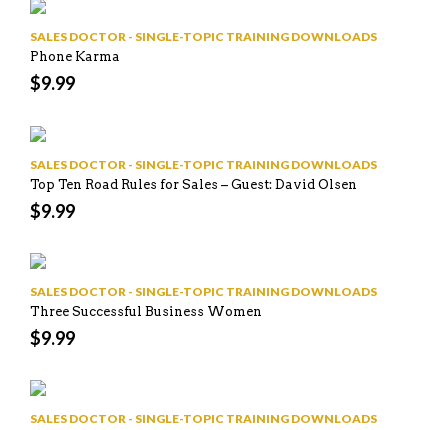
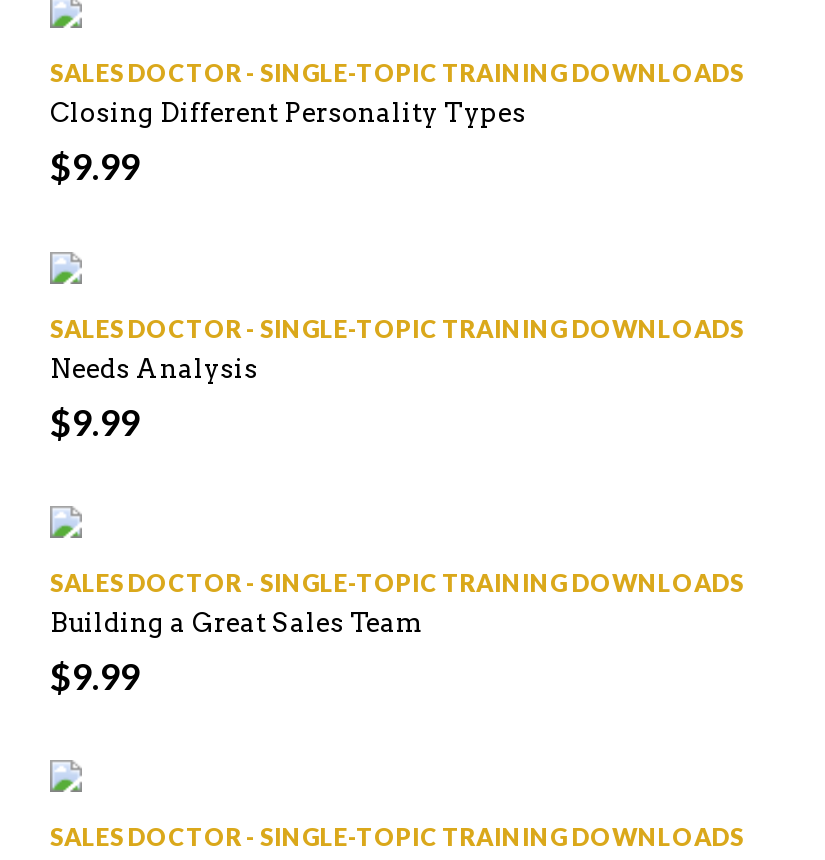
[30,49,120,64] Phone Karma -> [50,99,526,129] Closing Different Personality Types
[30,177,357,192] Top Ten Road Rules for Sales – Guest: David Olsen -> [50,353,258,383] Needs Analysis
[30,304,262,319] Three Successful Business Women -> [50,608,422,638] Building a Great Sales Team

